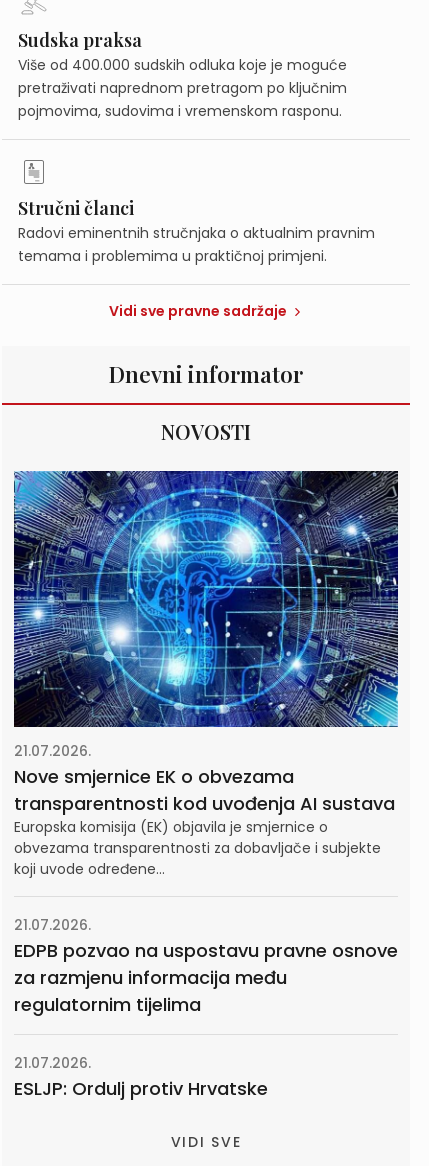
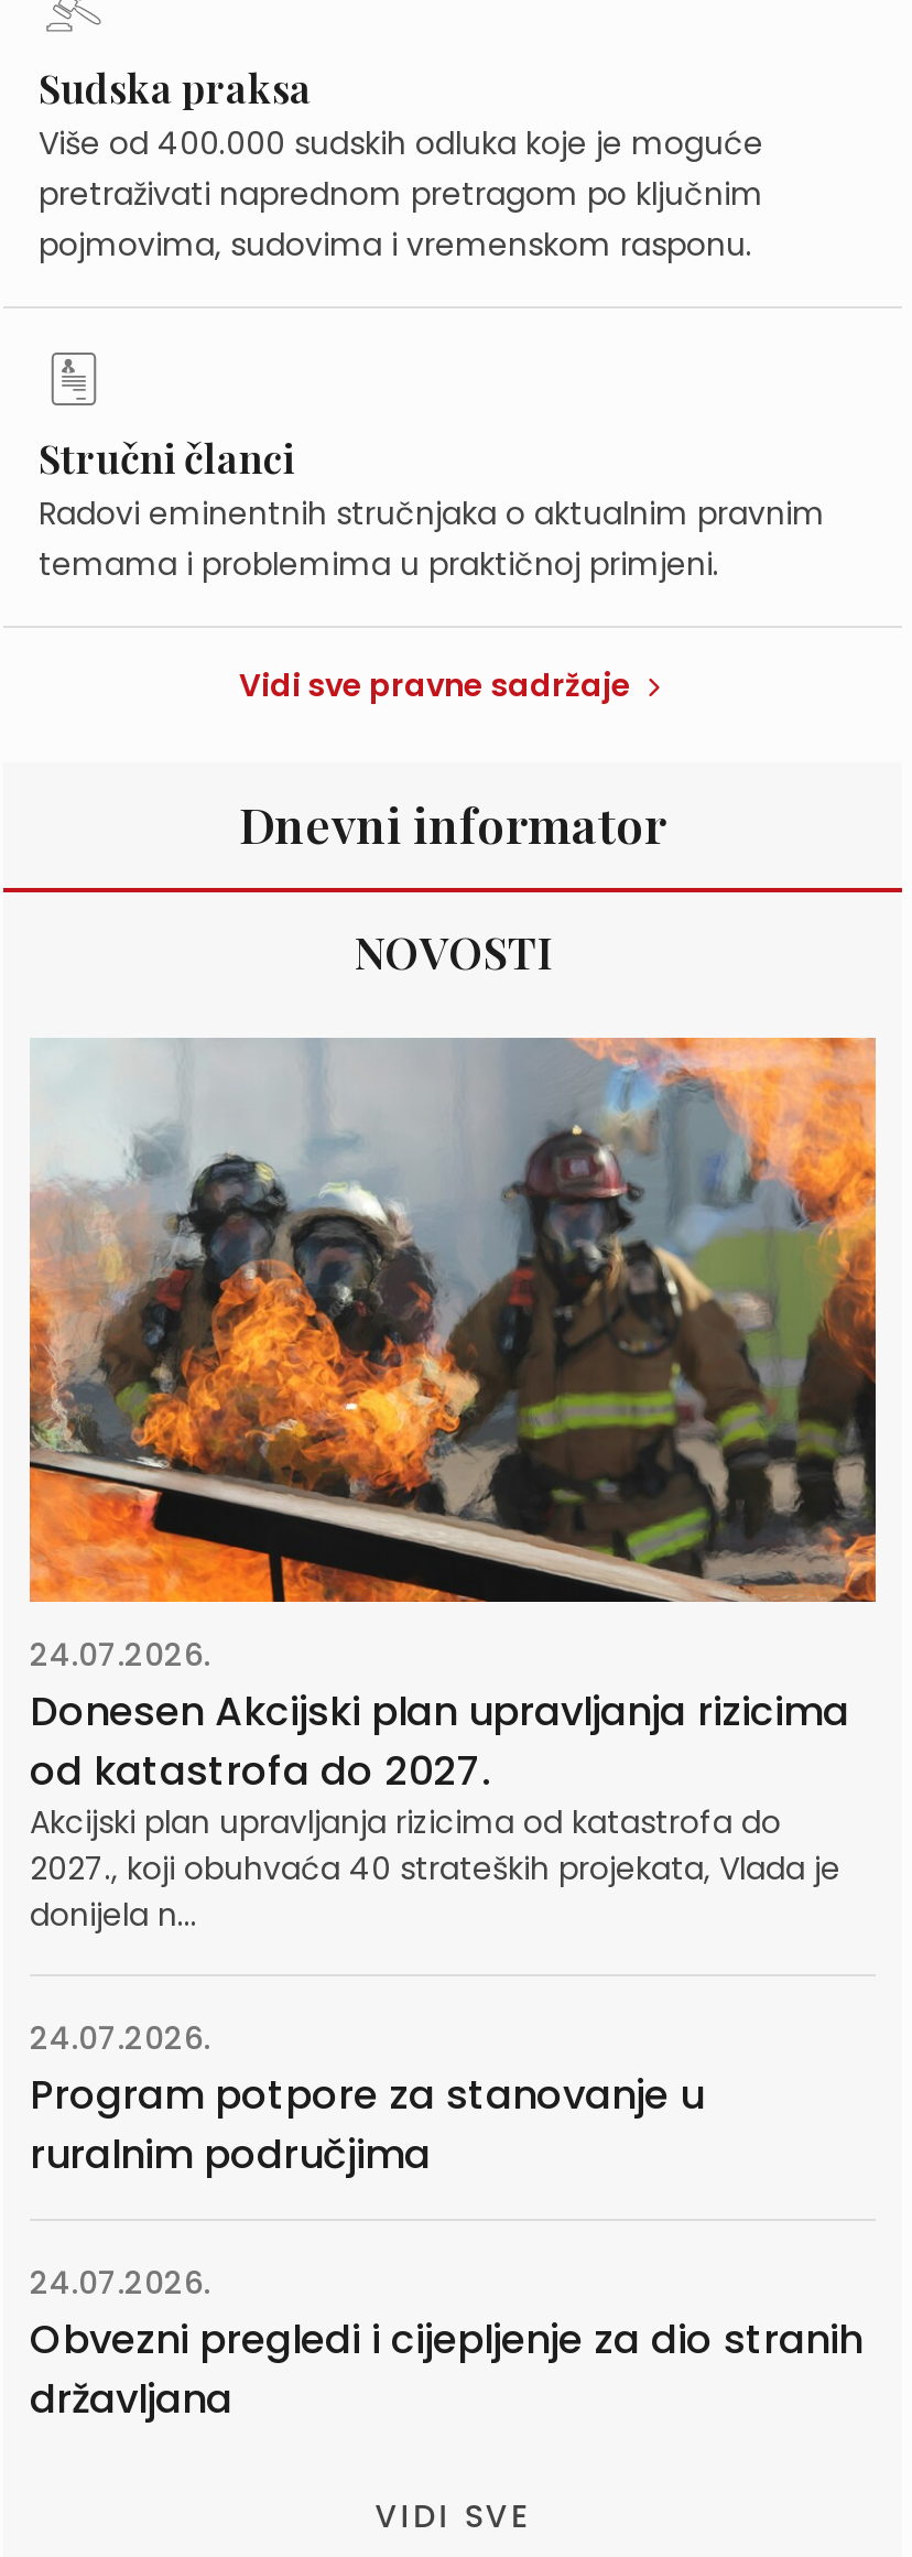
[13,470,399,879] [image] | 21.07.2026. | Nove smjernice EK o obvezama | transparentnosti kod uvođenja AI sustava | Europska komisija (EK) objavila je smjernice o | obvezama transparentnosti za dobavljače i subjekte | koji uvode određene... -> [28,1036,878,1936] [image] | 24.07.2026. | Donesen Akcijski plan upravljanja rizicima | od katastrofa do 2027. | Akcijski plan upravljanja rizicima od katastrofa do | 2027., koji obuhvaća 40 strateških projekata, Vlada je | donijela n...
[14,915,398,1017] 21.07.2026. | EDPB pozvao na uspostavu pravne osnove | za razmjenu informacija među | regulatornim tijelima -> [30,2016,704,2181] 24.07.2026. | Program potpore za stanovanje u | ruralnim područjima
[14,1053,268,1101] 21.07.2026. | ESLJP: Ordulj protiv Hrvatske -> [30,2260,862,2425] 24.07.2026. | Obvezni pregledi i cijepljenje za dio stranih | državljana

